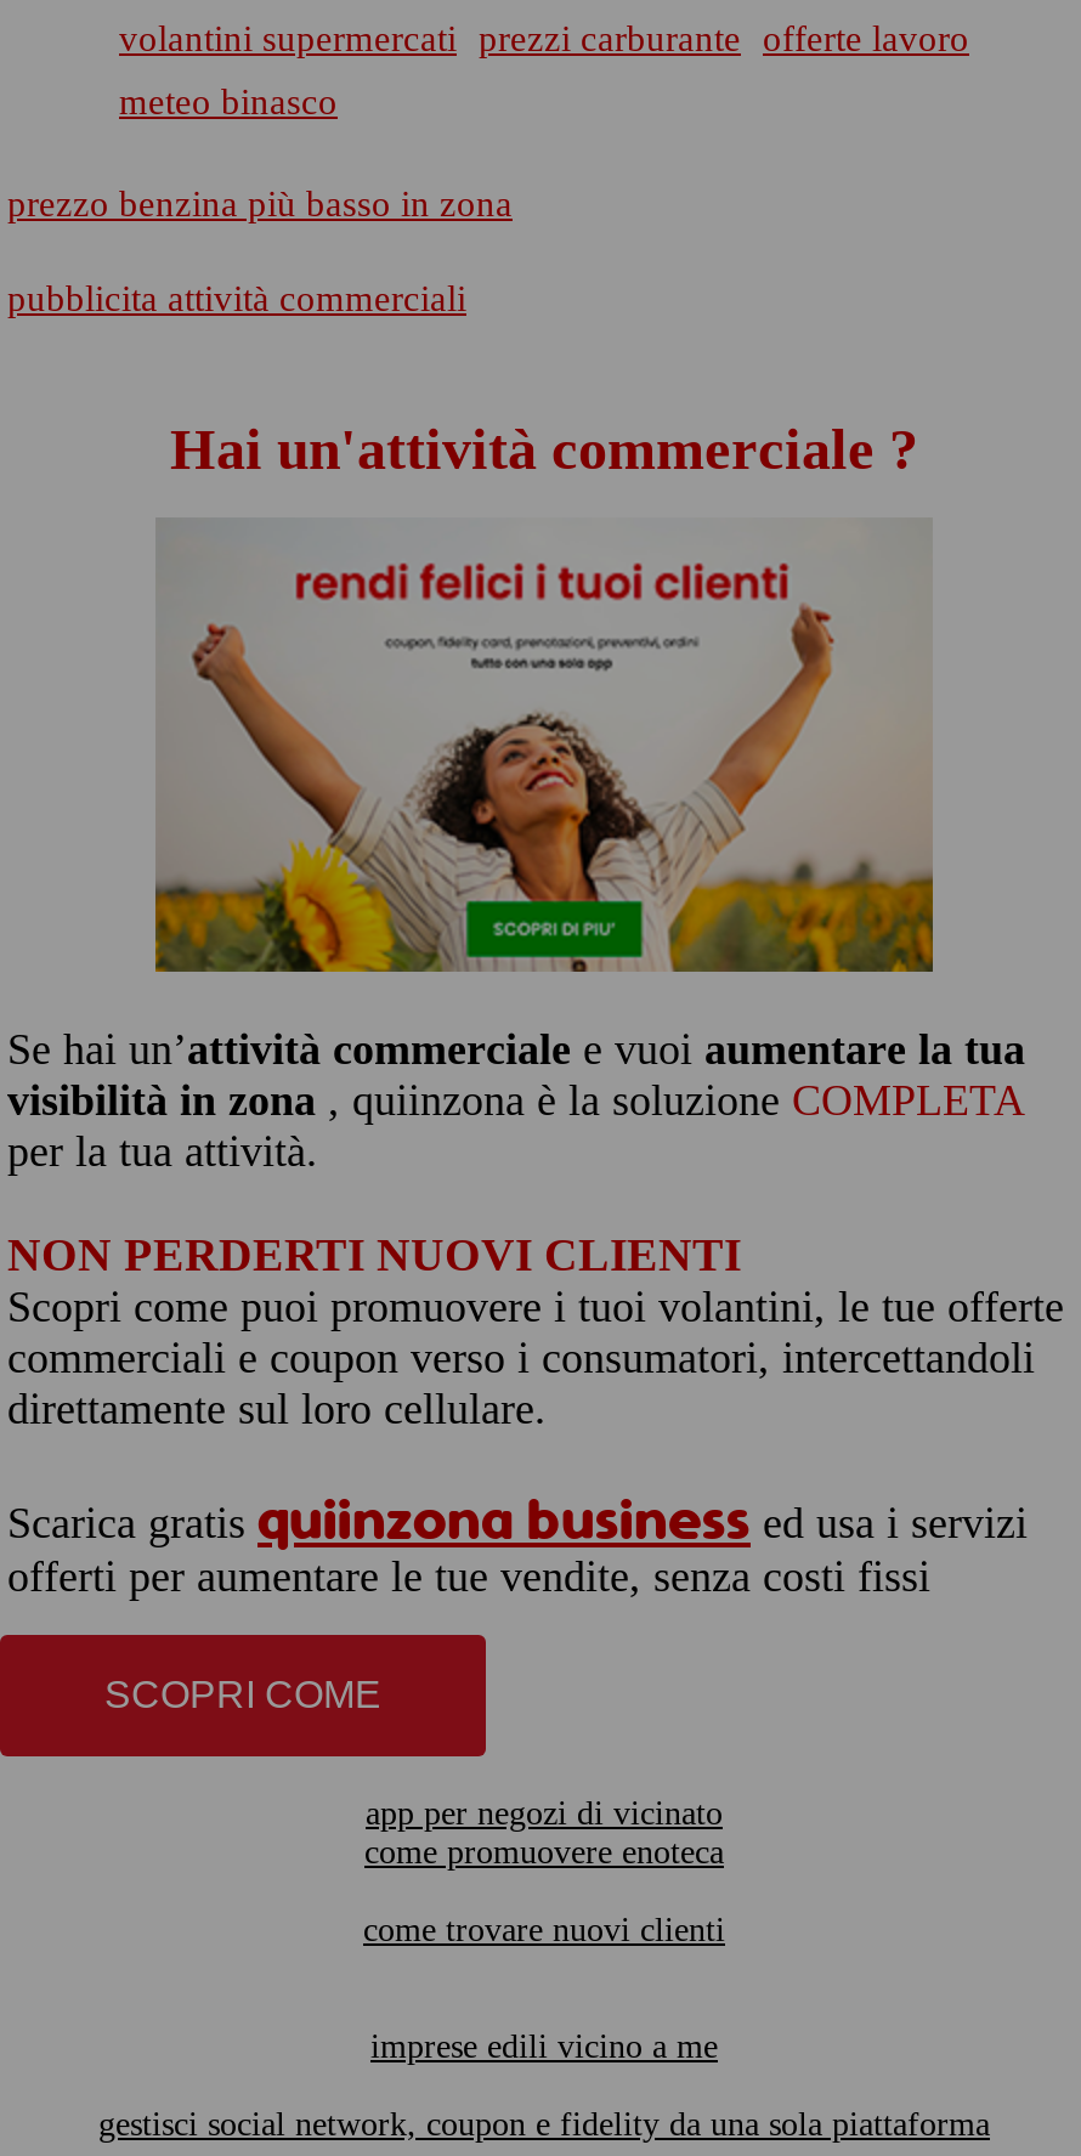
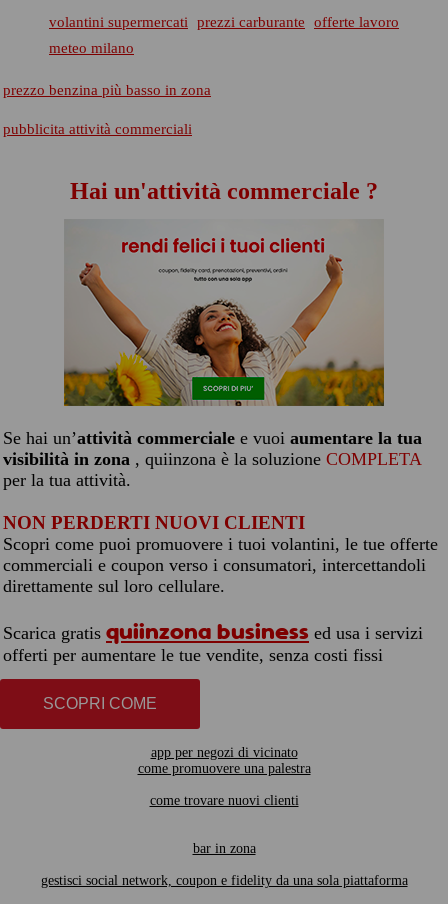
[119,83,338,121] meteo binasco -> [49,40,134,56] meteo milano
[364,1834,724,1871] come promuovere enoteca -> [137,761,310,776] come promuovere una palestra
[370,2028,718,2065] imprese edili vicino a me -> [192,841,255,856] bar in zona

